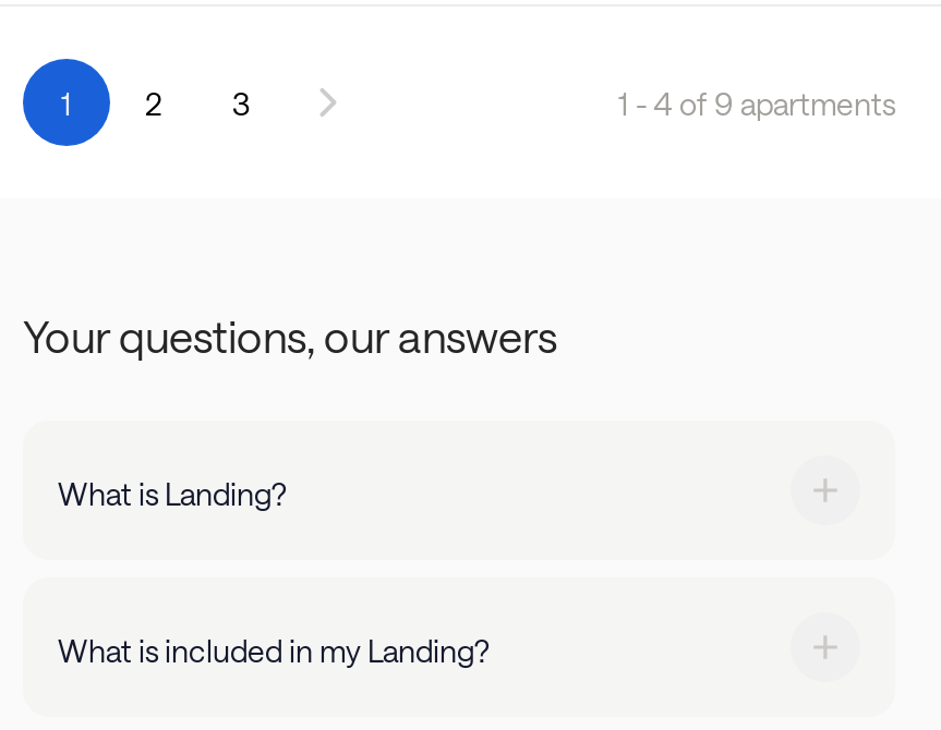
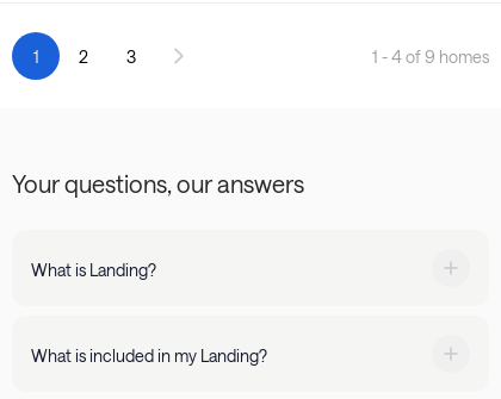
[618,84,895,121] 1 - 4 of 9 apartments -> [372,46,489,66] 1 - 4 of 9 homes

